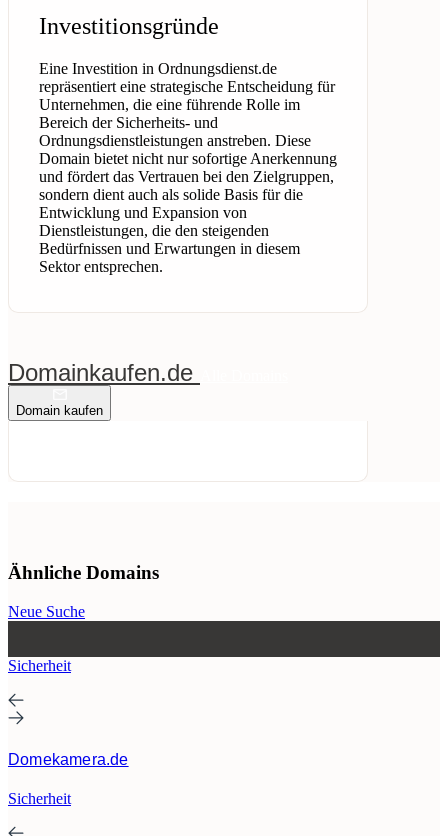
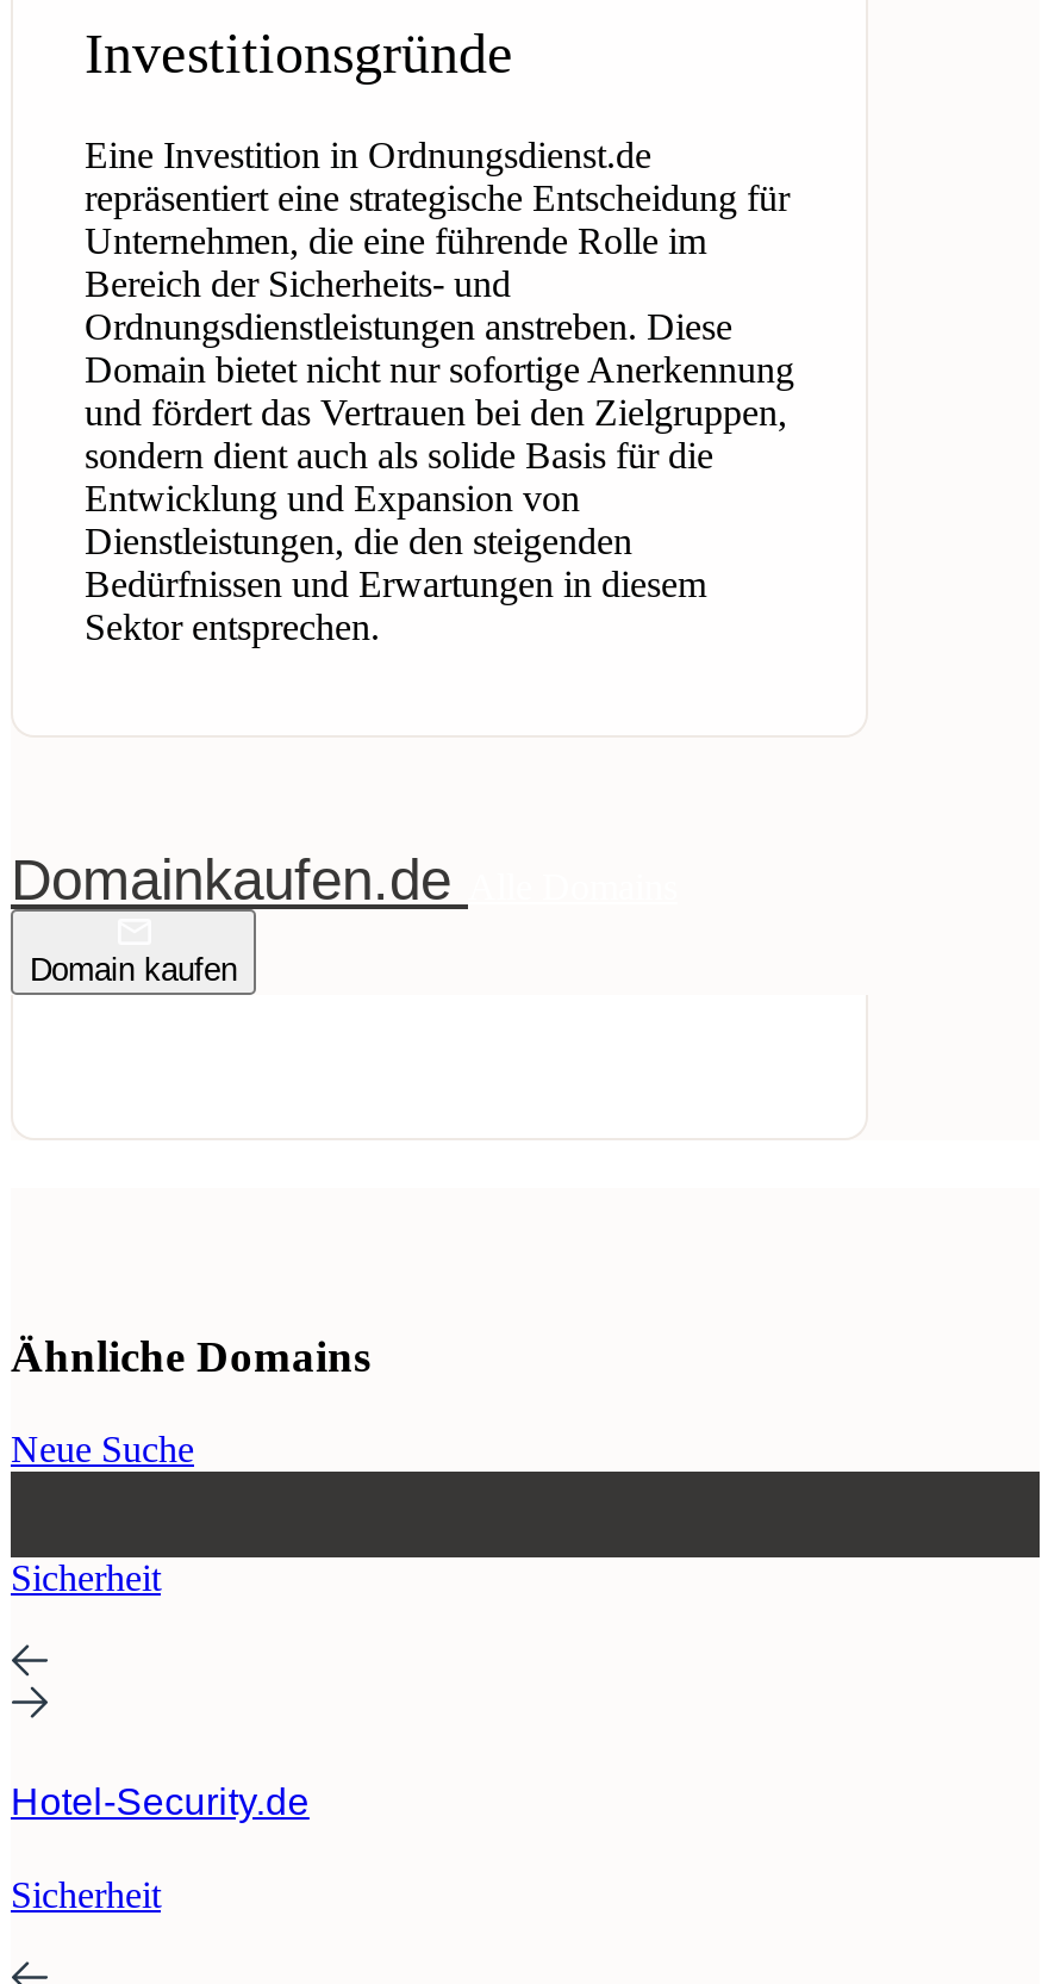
[8,751,129,768] Domekamera.de -> [11,1781,309,1821] Hotel-Security.de

